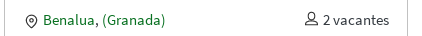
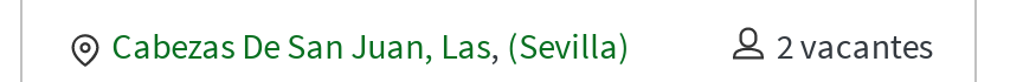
[43,10,166,29] Benalua, (Granada) -> [112,24,630,68] Cabezas De San Juan, Las, (Sevilla)

